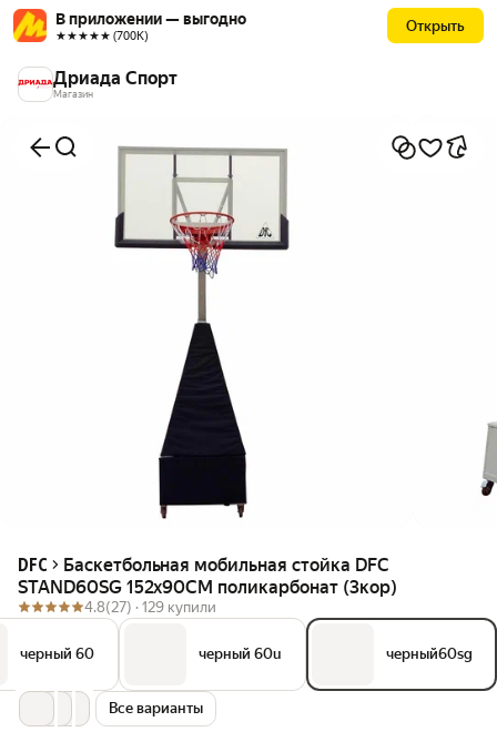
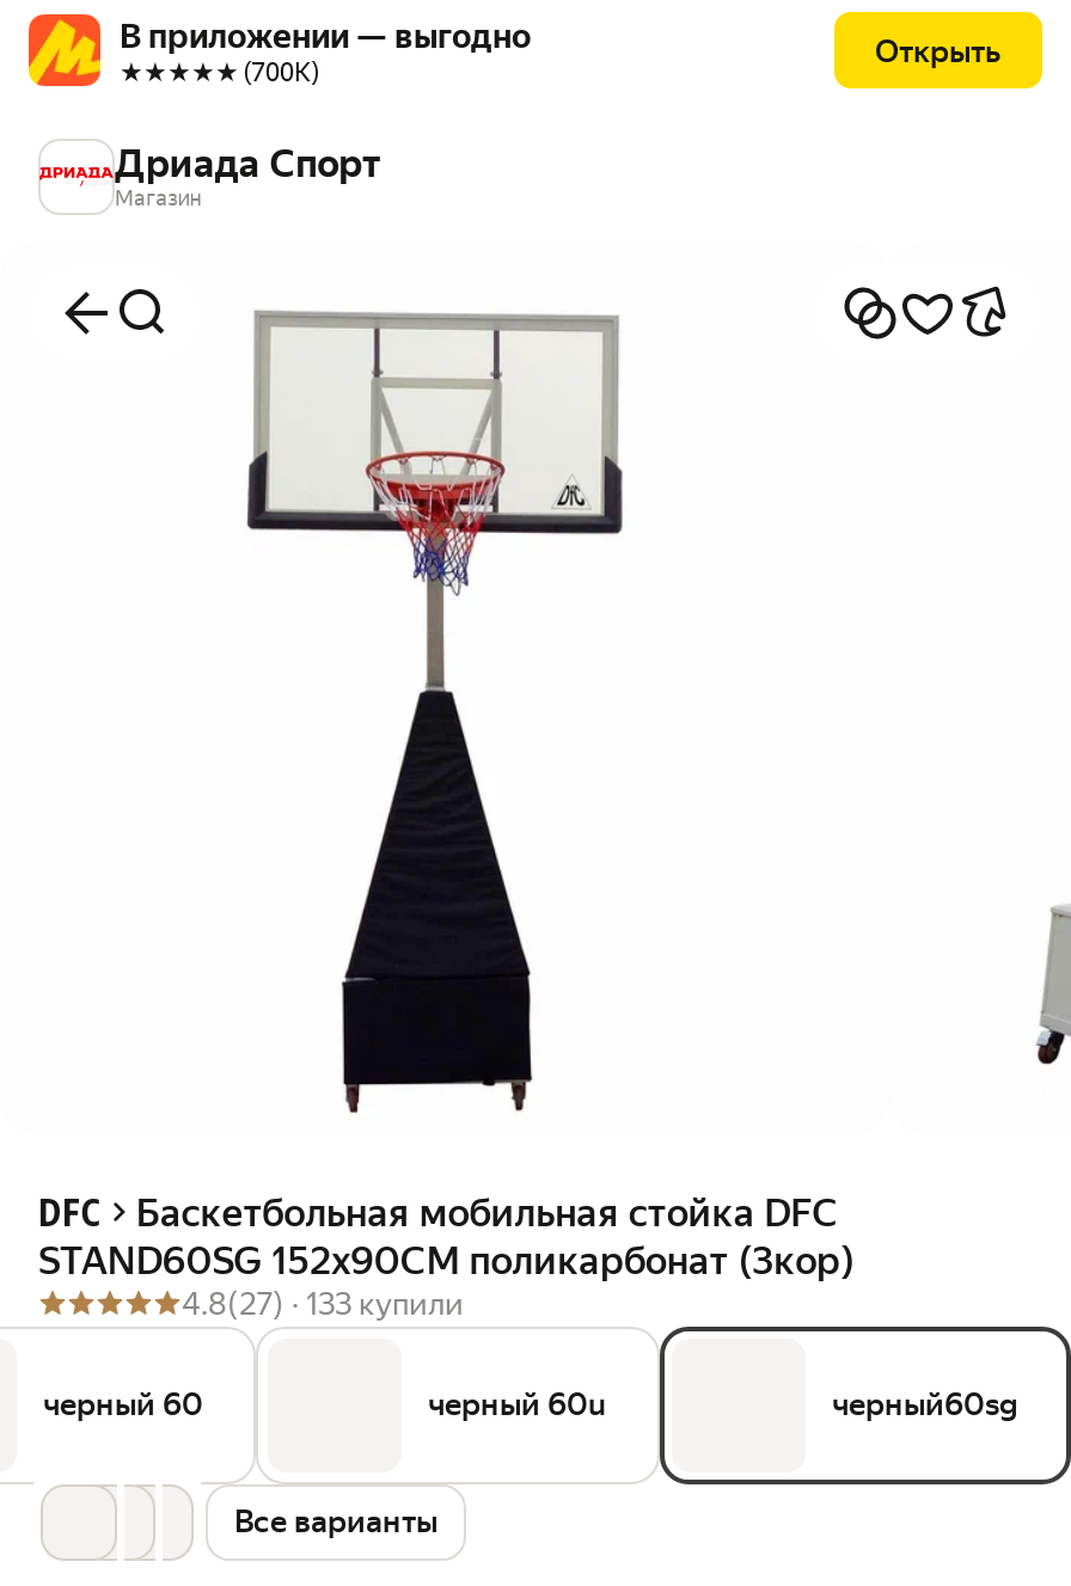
[84,599,216,615] 4.8(27) · 129 купили -> [182,1286,464,1321] 4.8(27) · 133 купили

